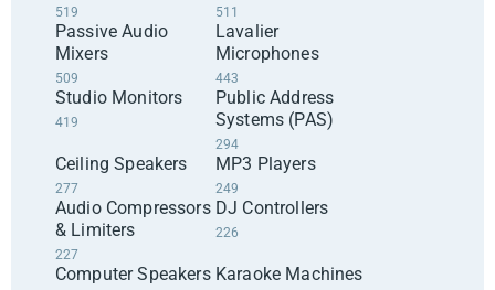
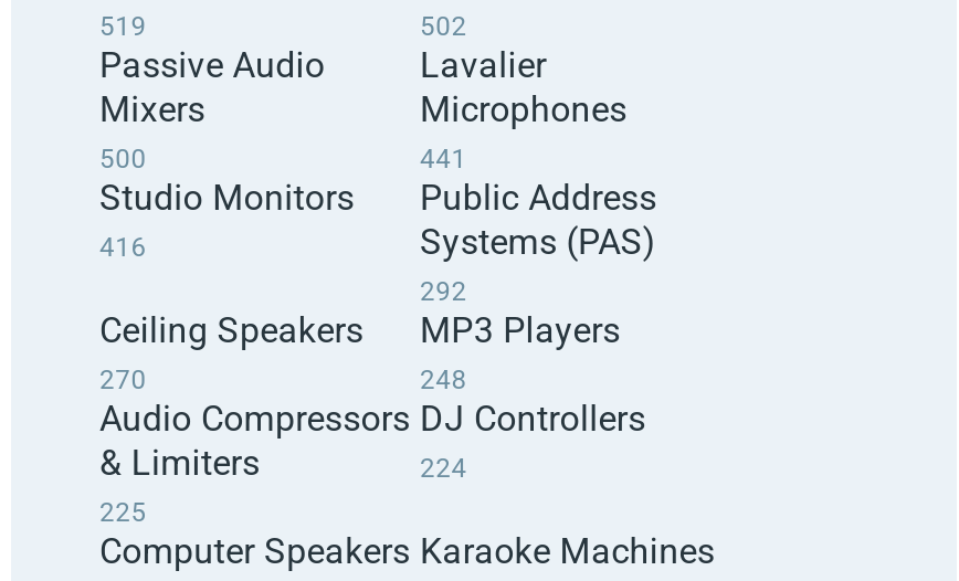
[215,5,239,20] 511 -> [420,10,467,41] 502
[55,71,79,86] 509 -> [99,142,147,173] 500
[215,71,239,86] 443 -> [420,142,467,173] 441
[55,115,79,131] 419 -> [99,231,147,262] 416
[215,137,239,153] 294 -> [420,275,467,306] 292
[55,181,79,197] 277 -> [99,363,147,394] 270
[215,181,239,197] 249 -> [420,363,467,394] 248
[215,225,239,241] 226 -> [420,452,467,482] 224
[55,247,79,263] 227 -> [99,496,147,527] 225

